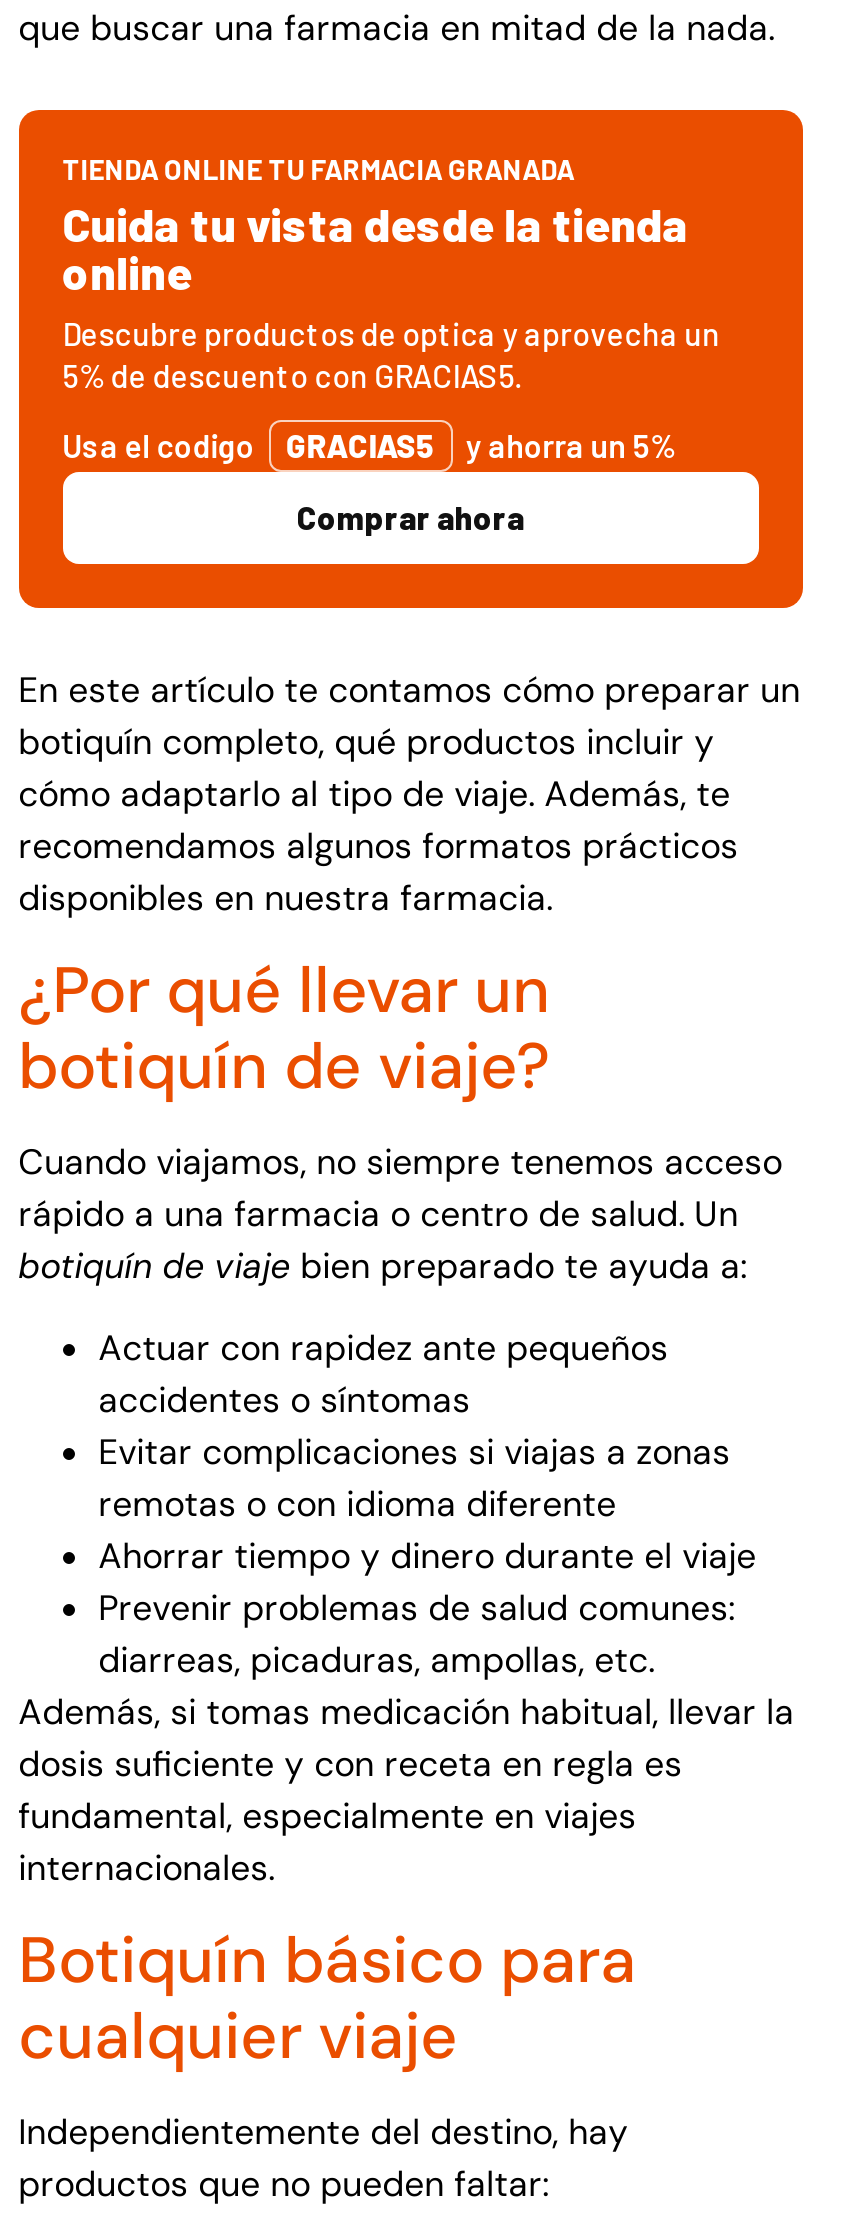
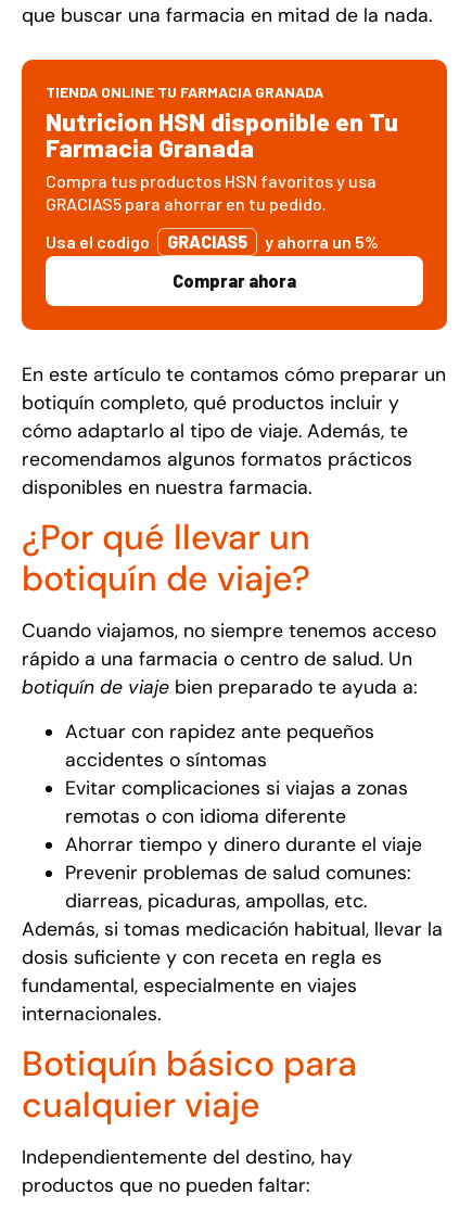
[62,196,720,394] Cuida tu vista desde la tienda | online | Descubre productos de optica y aprovecha un | 5% de descuento con GRACIAS5. -> [45,106,398,214] Nutricion HSN disponible en Tu | Farmacia Granada | Compra tus productos HSN favoritos y usa | GRACIAS5 para ahorrar en tu pedido.

